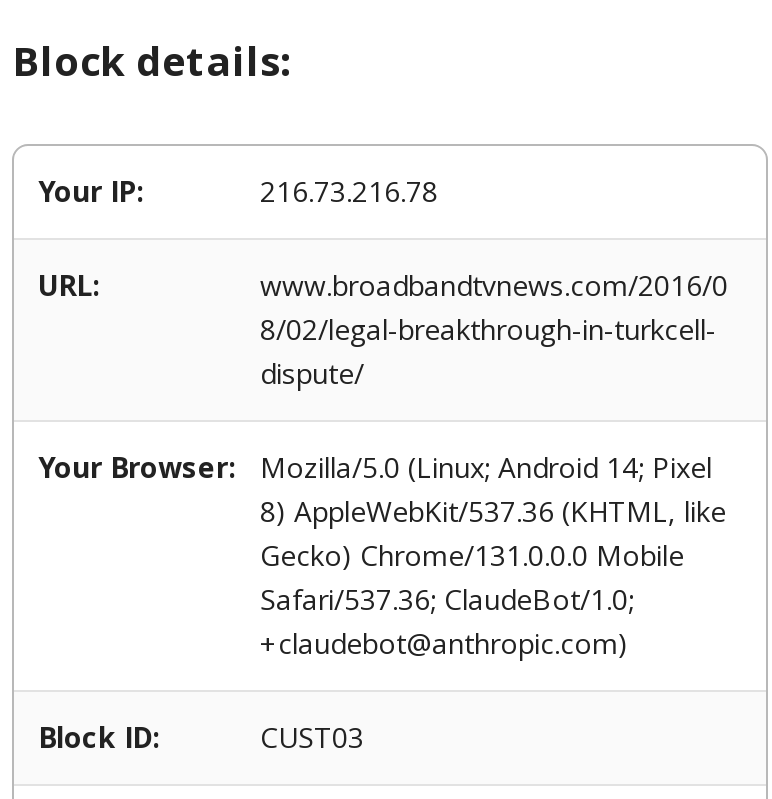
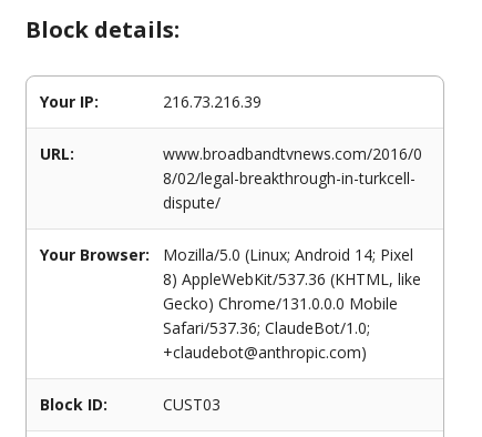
[260,172,438,210] 216.73.216.78 -> [163,91,261,112] 216.73.216.39

